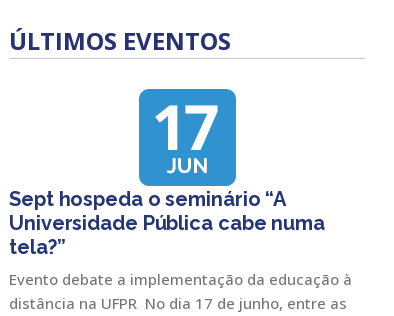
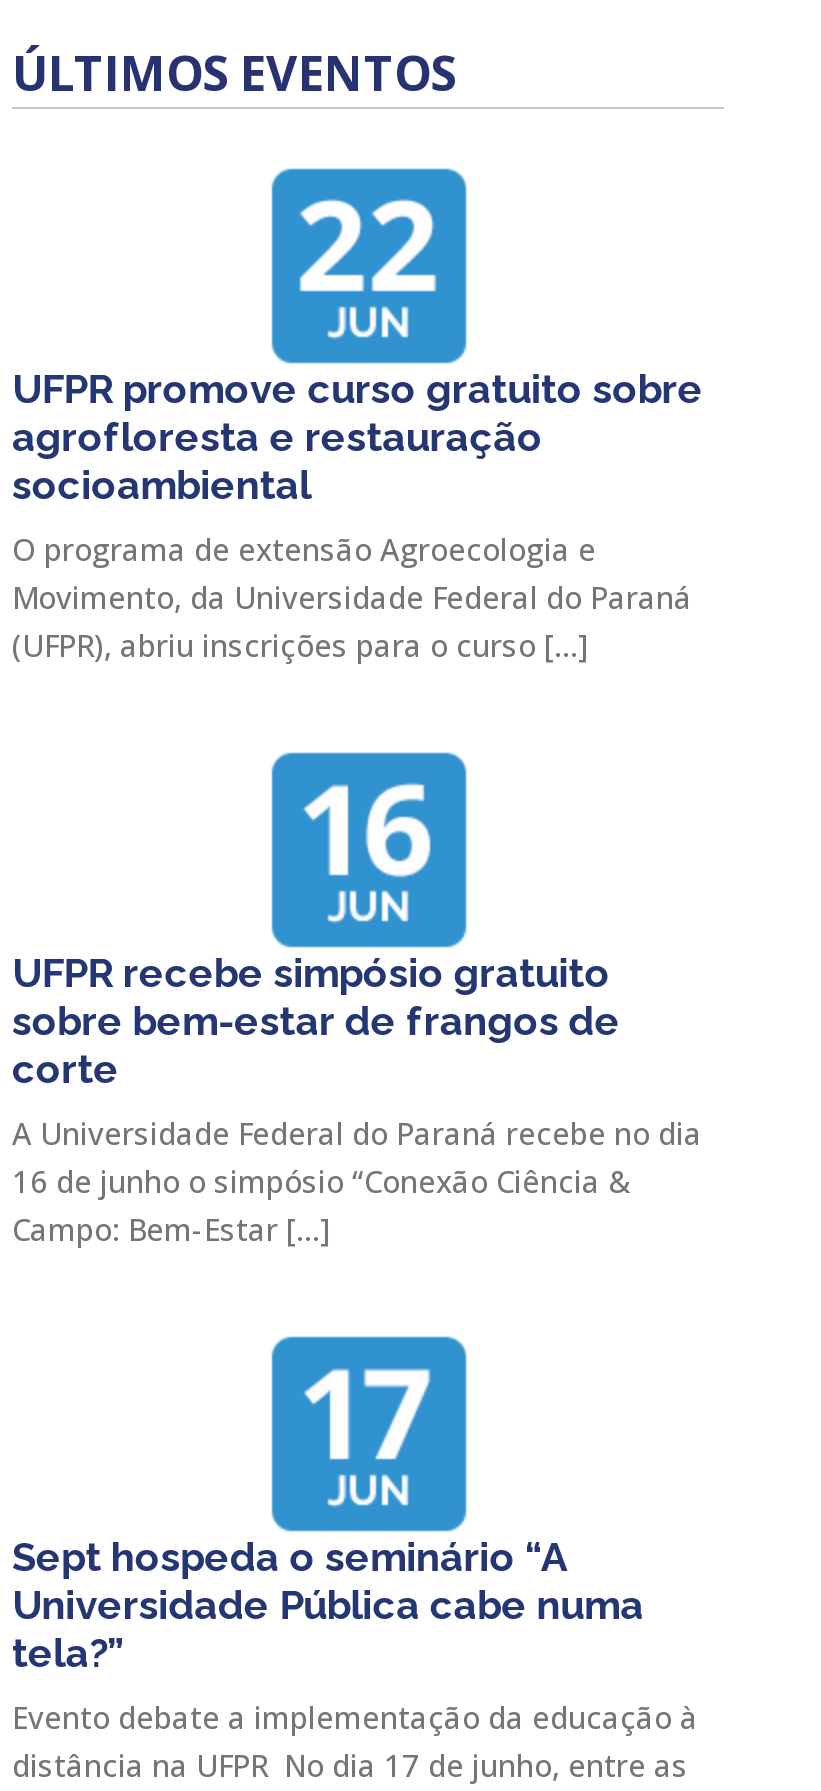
none -> [12,199,703,666] [image] | UFPR promove curso gratuito sobre | agrofloresta e restauração | socioambiental | O programa de extensão Agroecologia e | Movimento, da Universidade Federal do Paraná | (UFPR), abriu inscrições para o curso […]
none -> [12,751,702,1250] [image] | UFPR recebe simpósio gratuito | sobre bem-estar de frangos de | corte | A Universidade Federal do Paraná recebe no dia | 16 de junho o simpósio “Conexão Ciência & | Campo: Bem-Estar […]

